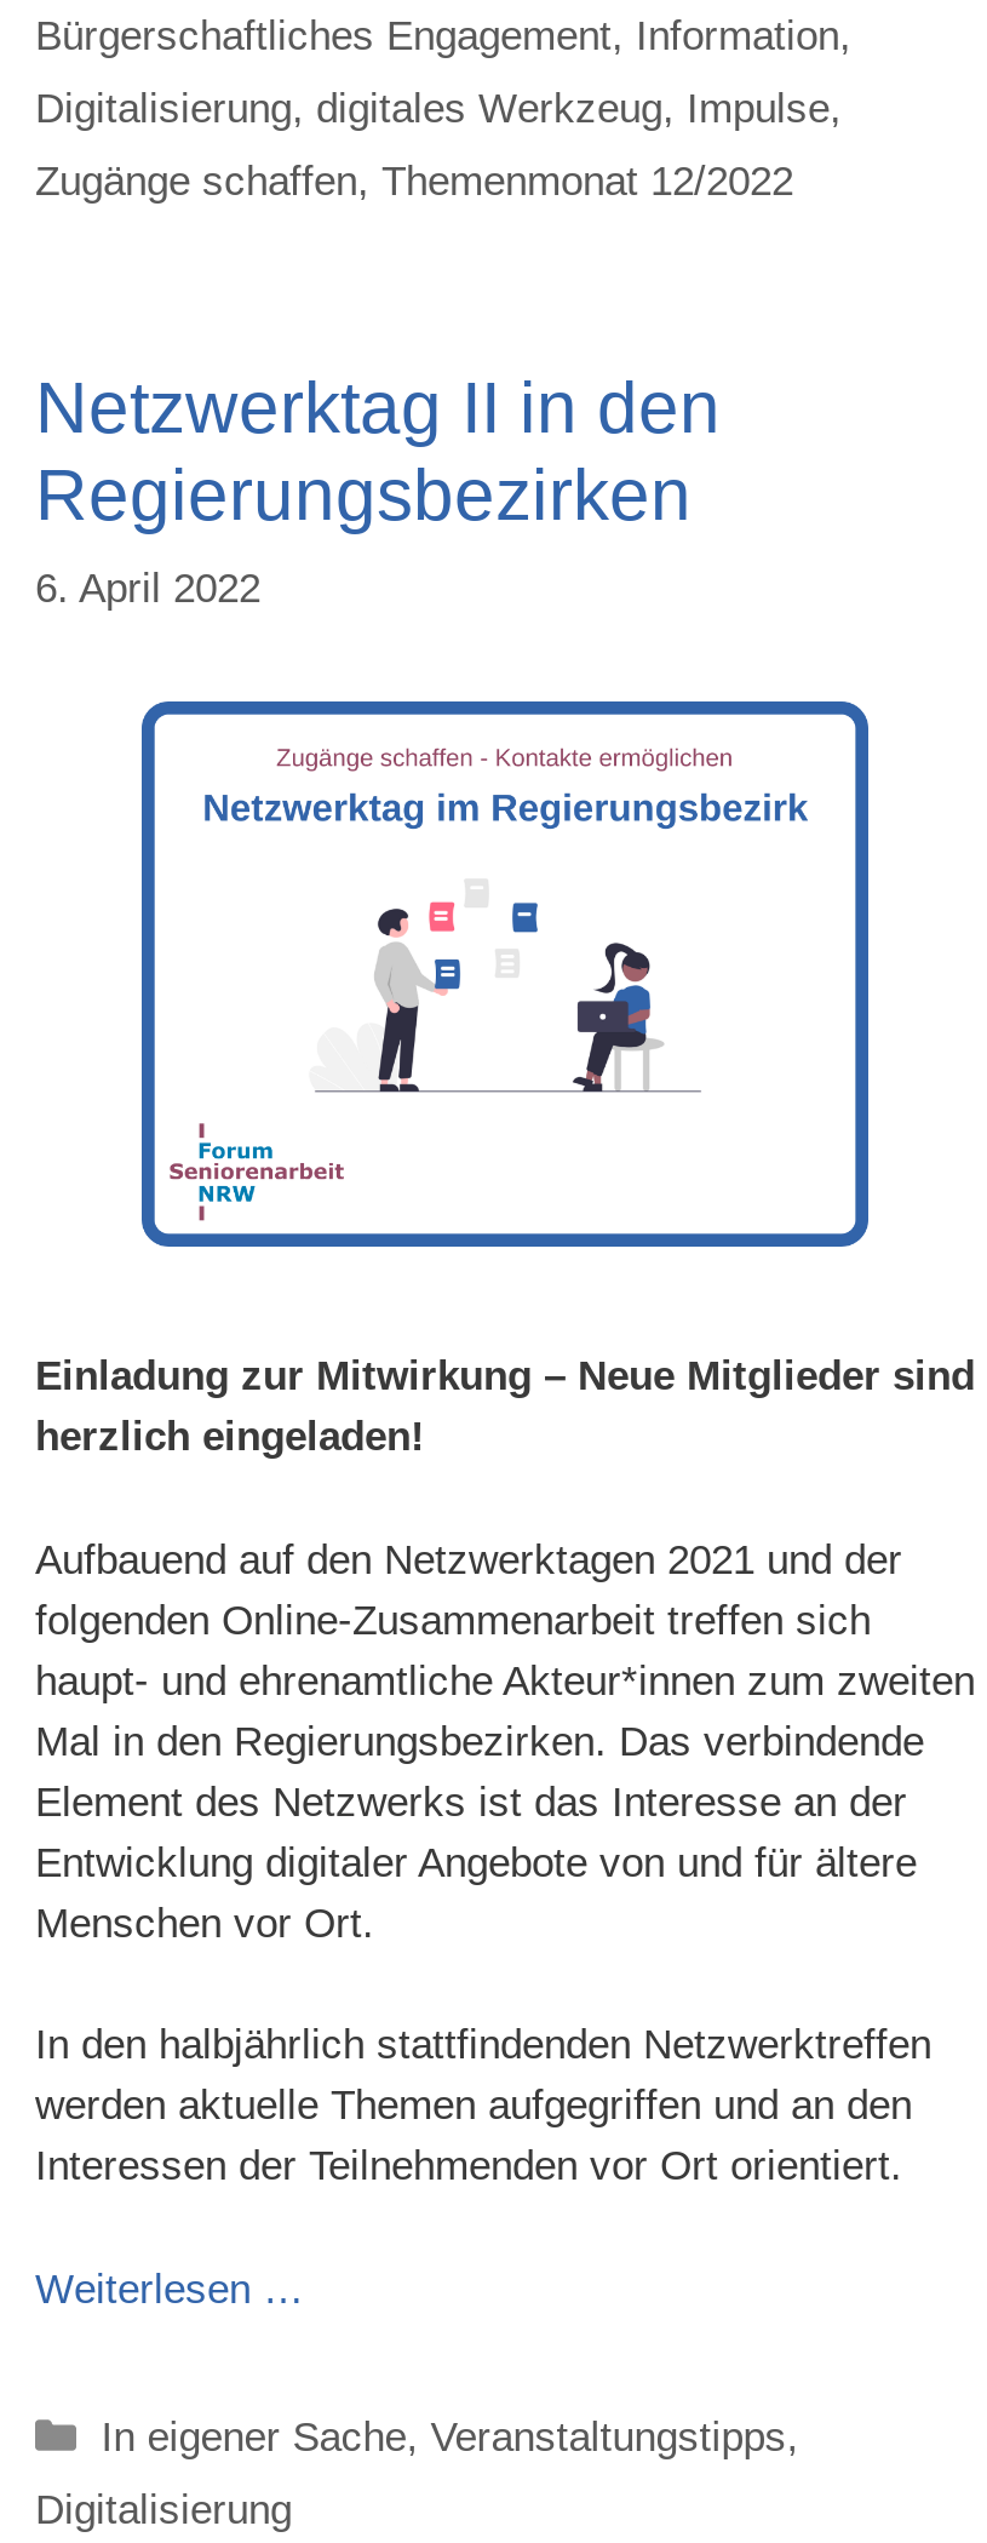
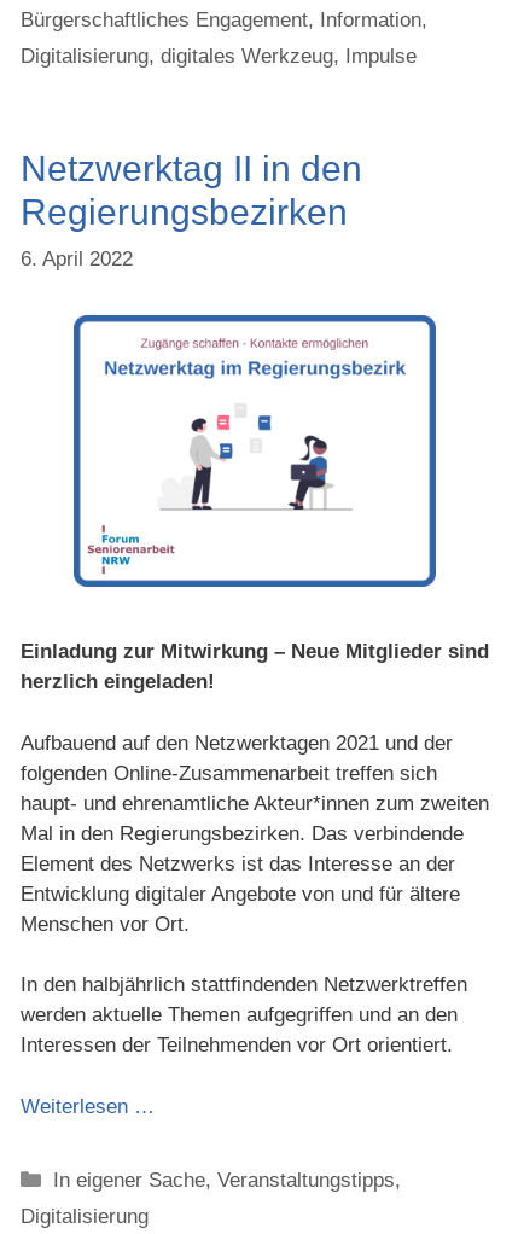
[35,86,842,205] Digitalisierung, digitales Werkzeug, Impulse, | Zugänge schaffen, Themenmonat 12/2022 -> [21,45,417,67] Digitalisierung, digitales Werkzeug, Impulse

